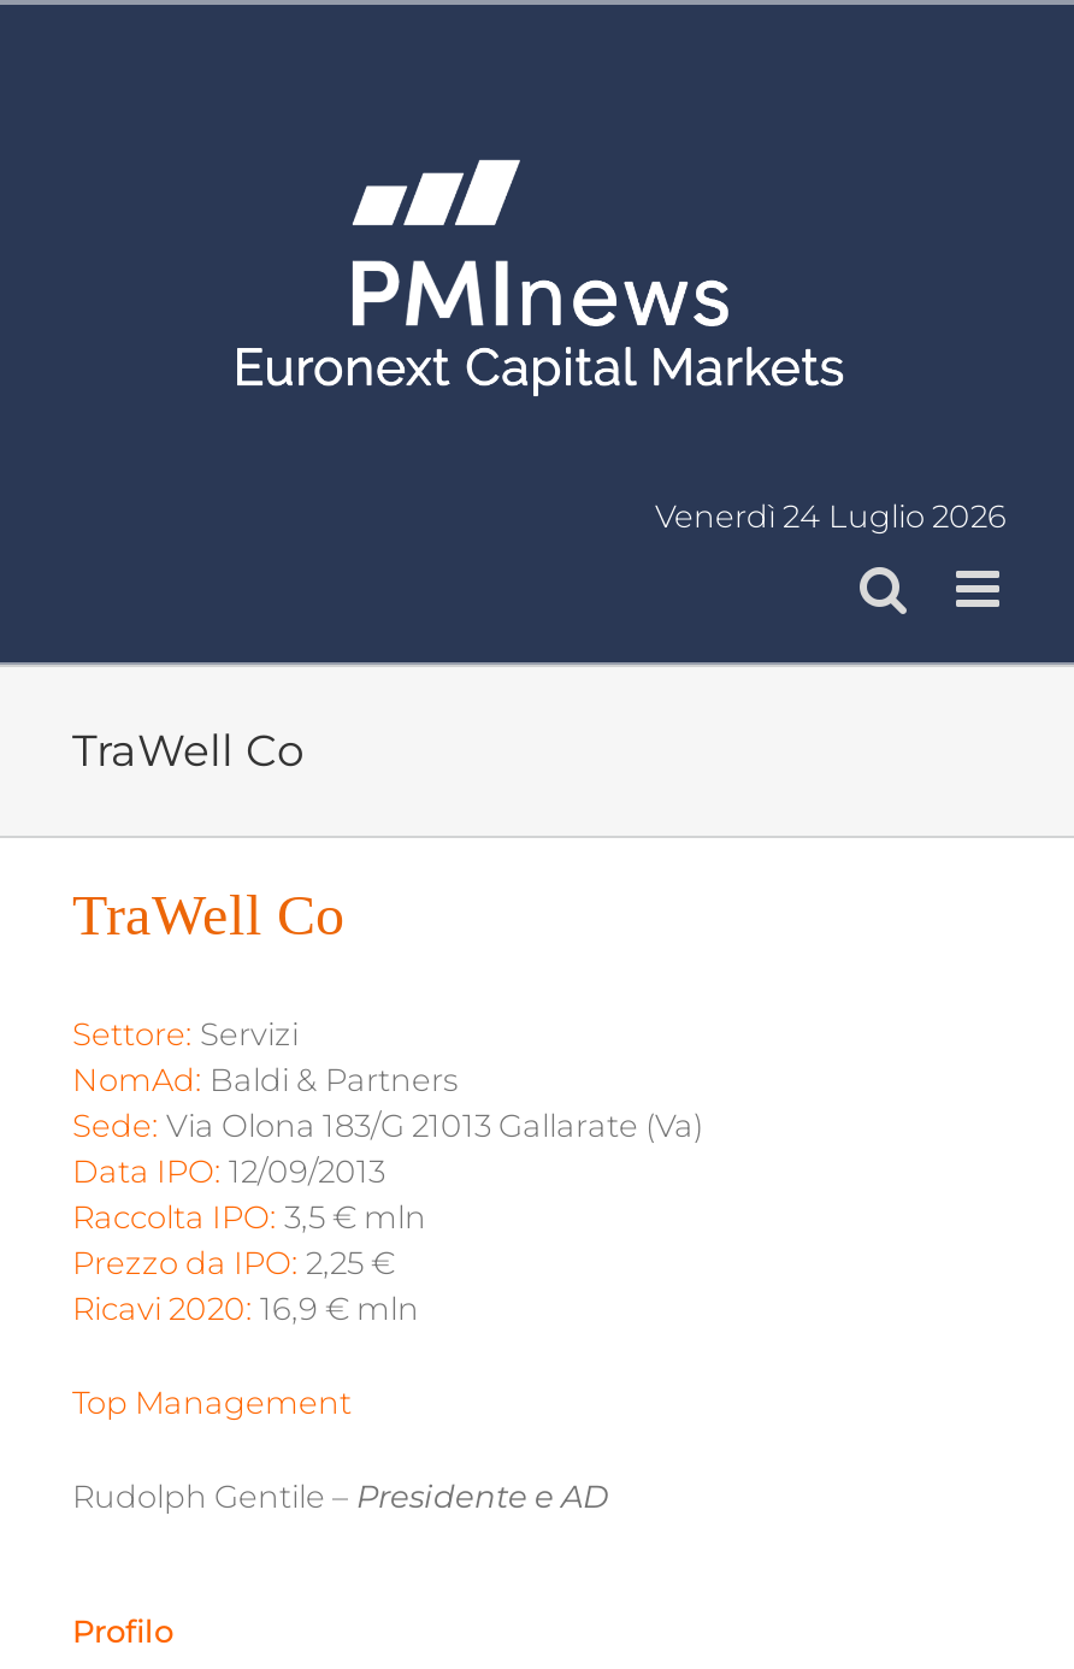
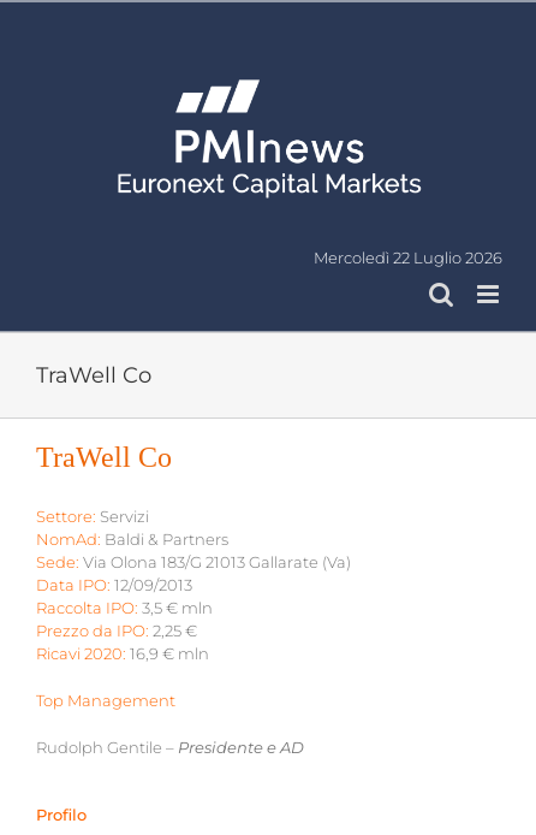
[655,499,1007,535] Venerdì 24 Luglio 2026 -> [314,249,502,267] Mercoledì 22 Luglio 2026

